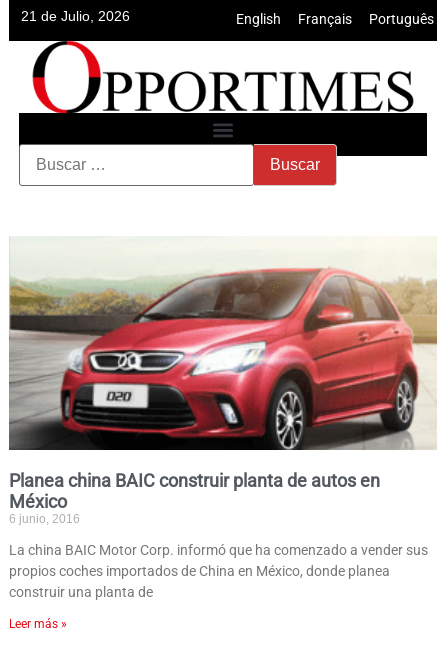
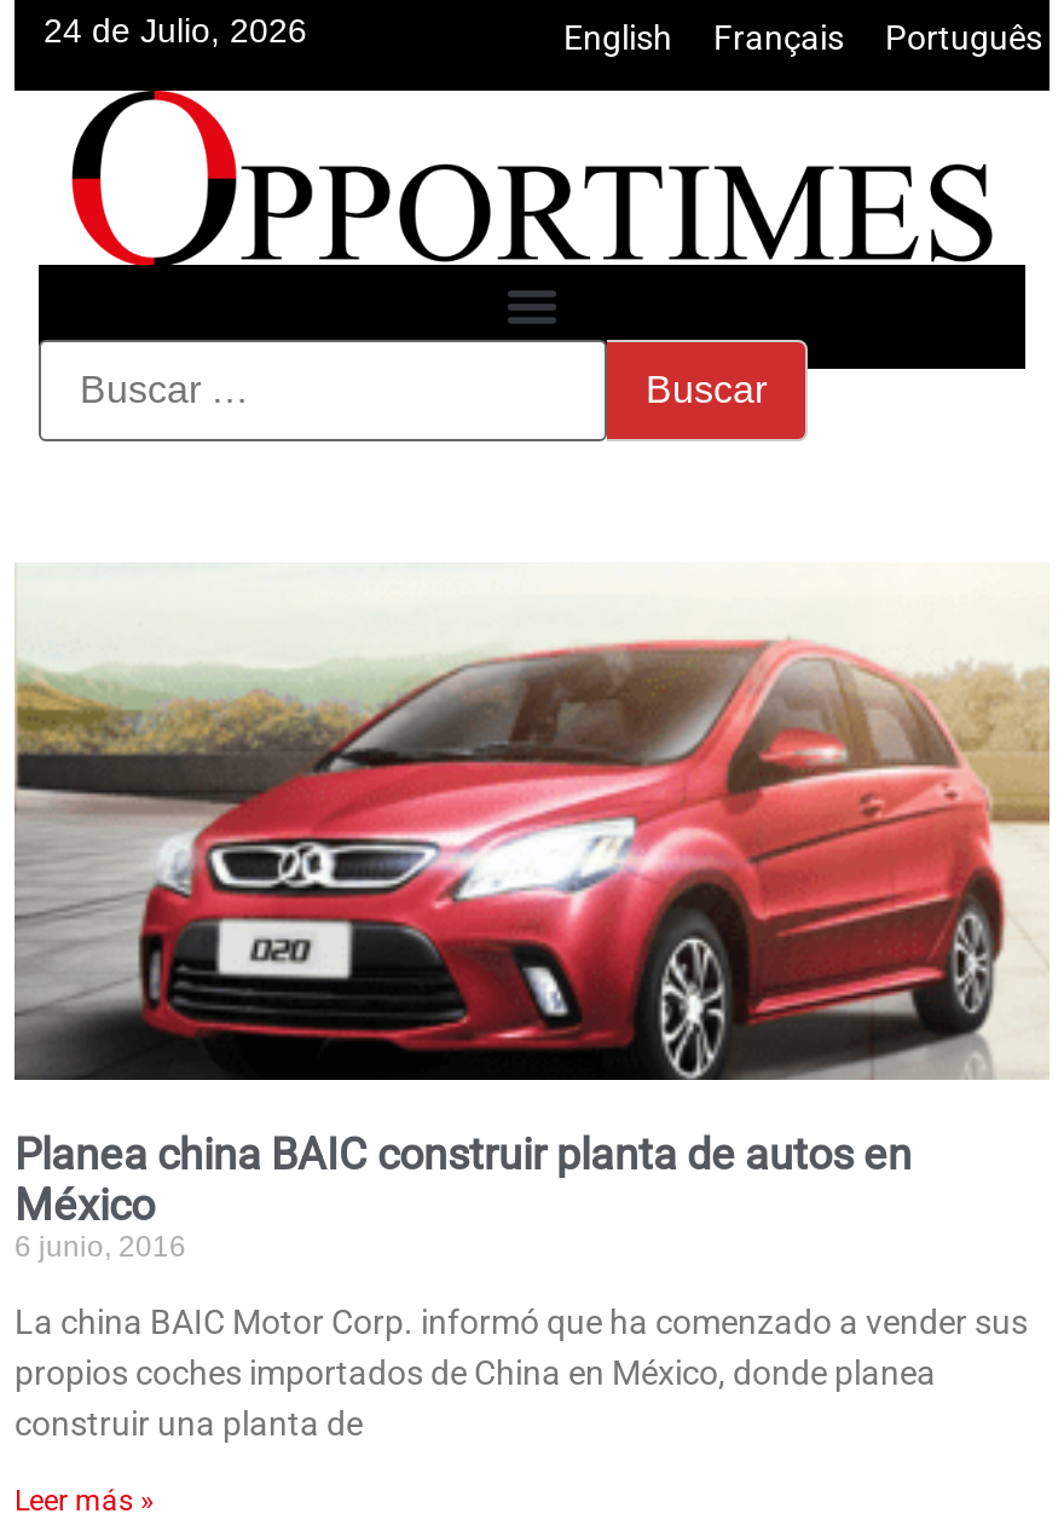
[21,8,130,24] 21 de Julio, 2026 -> [44,11,307,50] 24 de Julio, 2026

